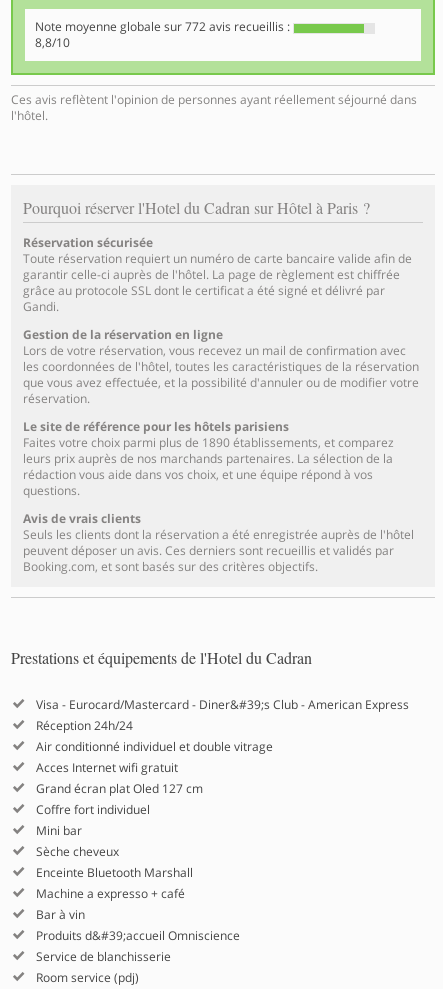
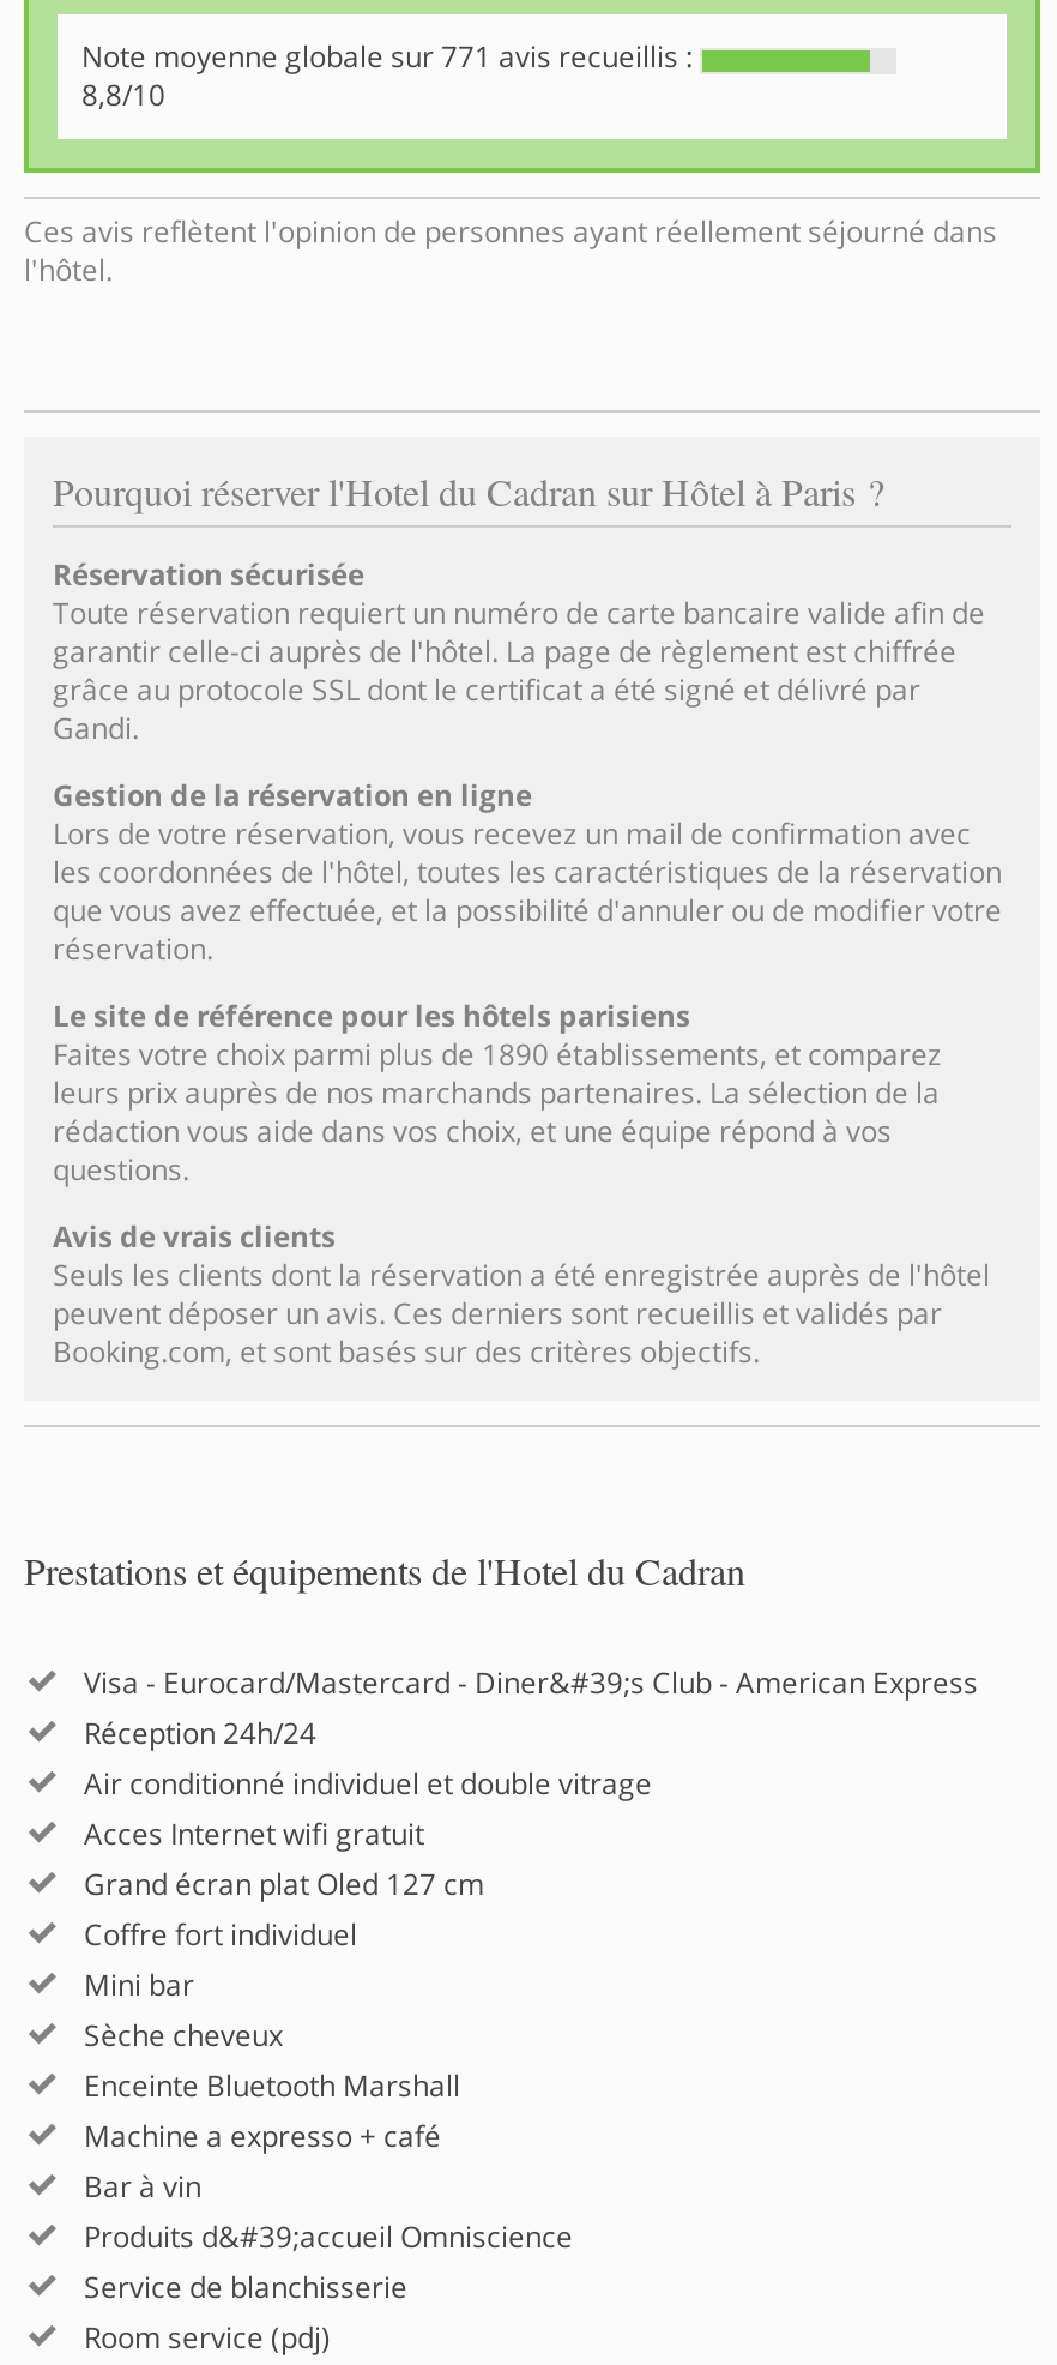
[35,18,290,35] Note moyenne globale sur 772 avis recueillis : -> [81,36,693,77] Note moyenne globale sur 771 avis recueillis :

